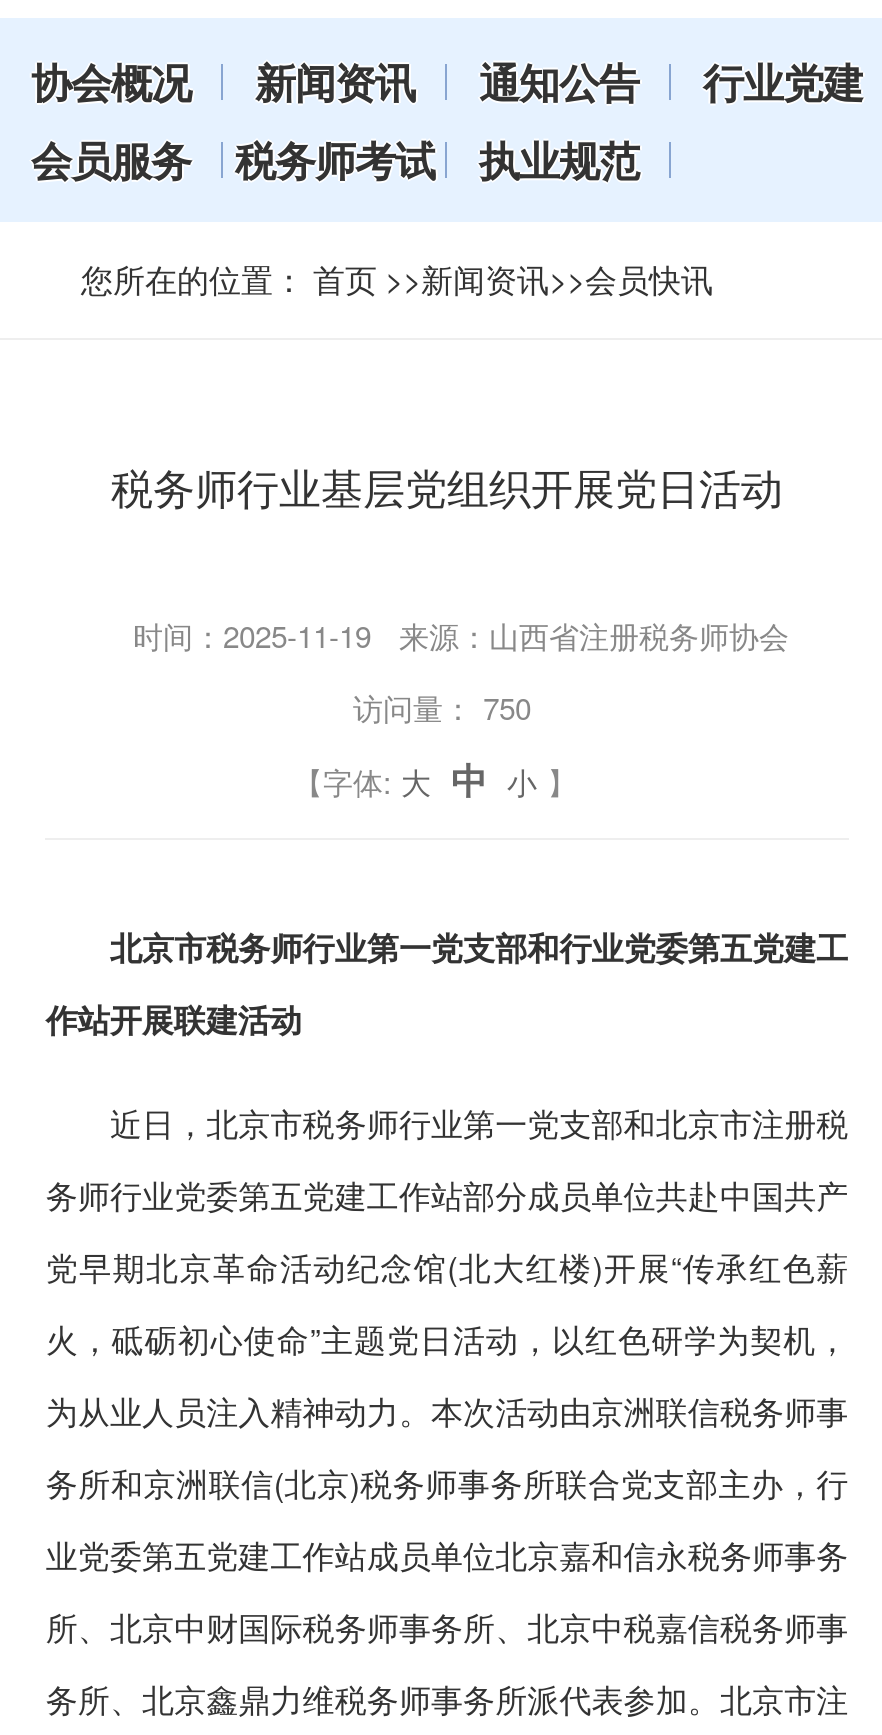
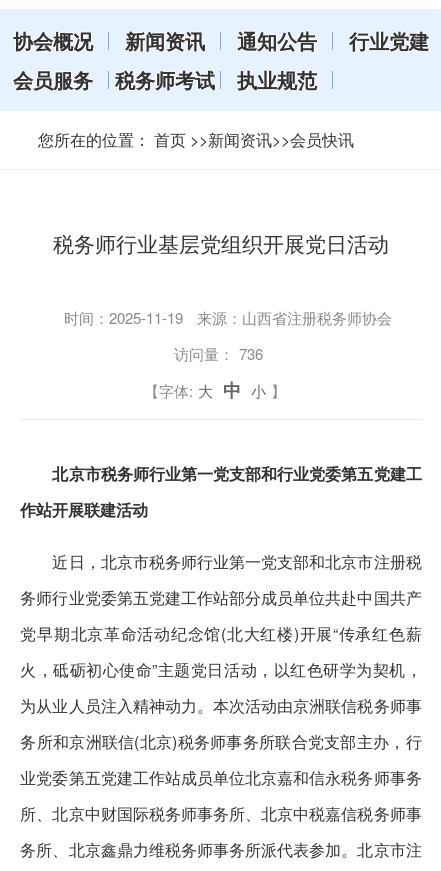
[353,687,531,729] 访问量： 750 -> [174,343,263,364] 访问量： 736

